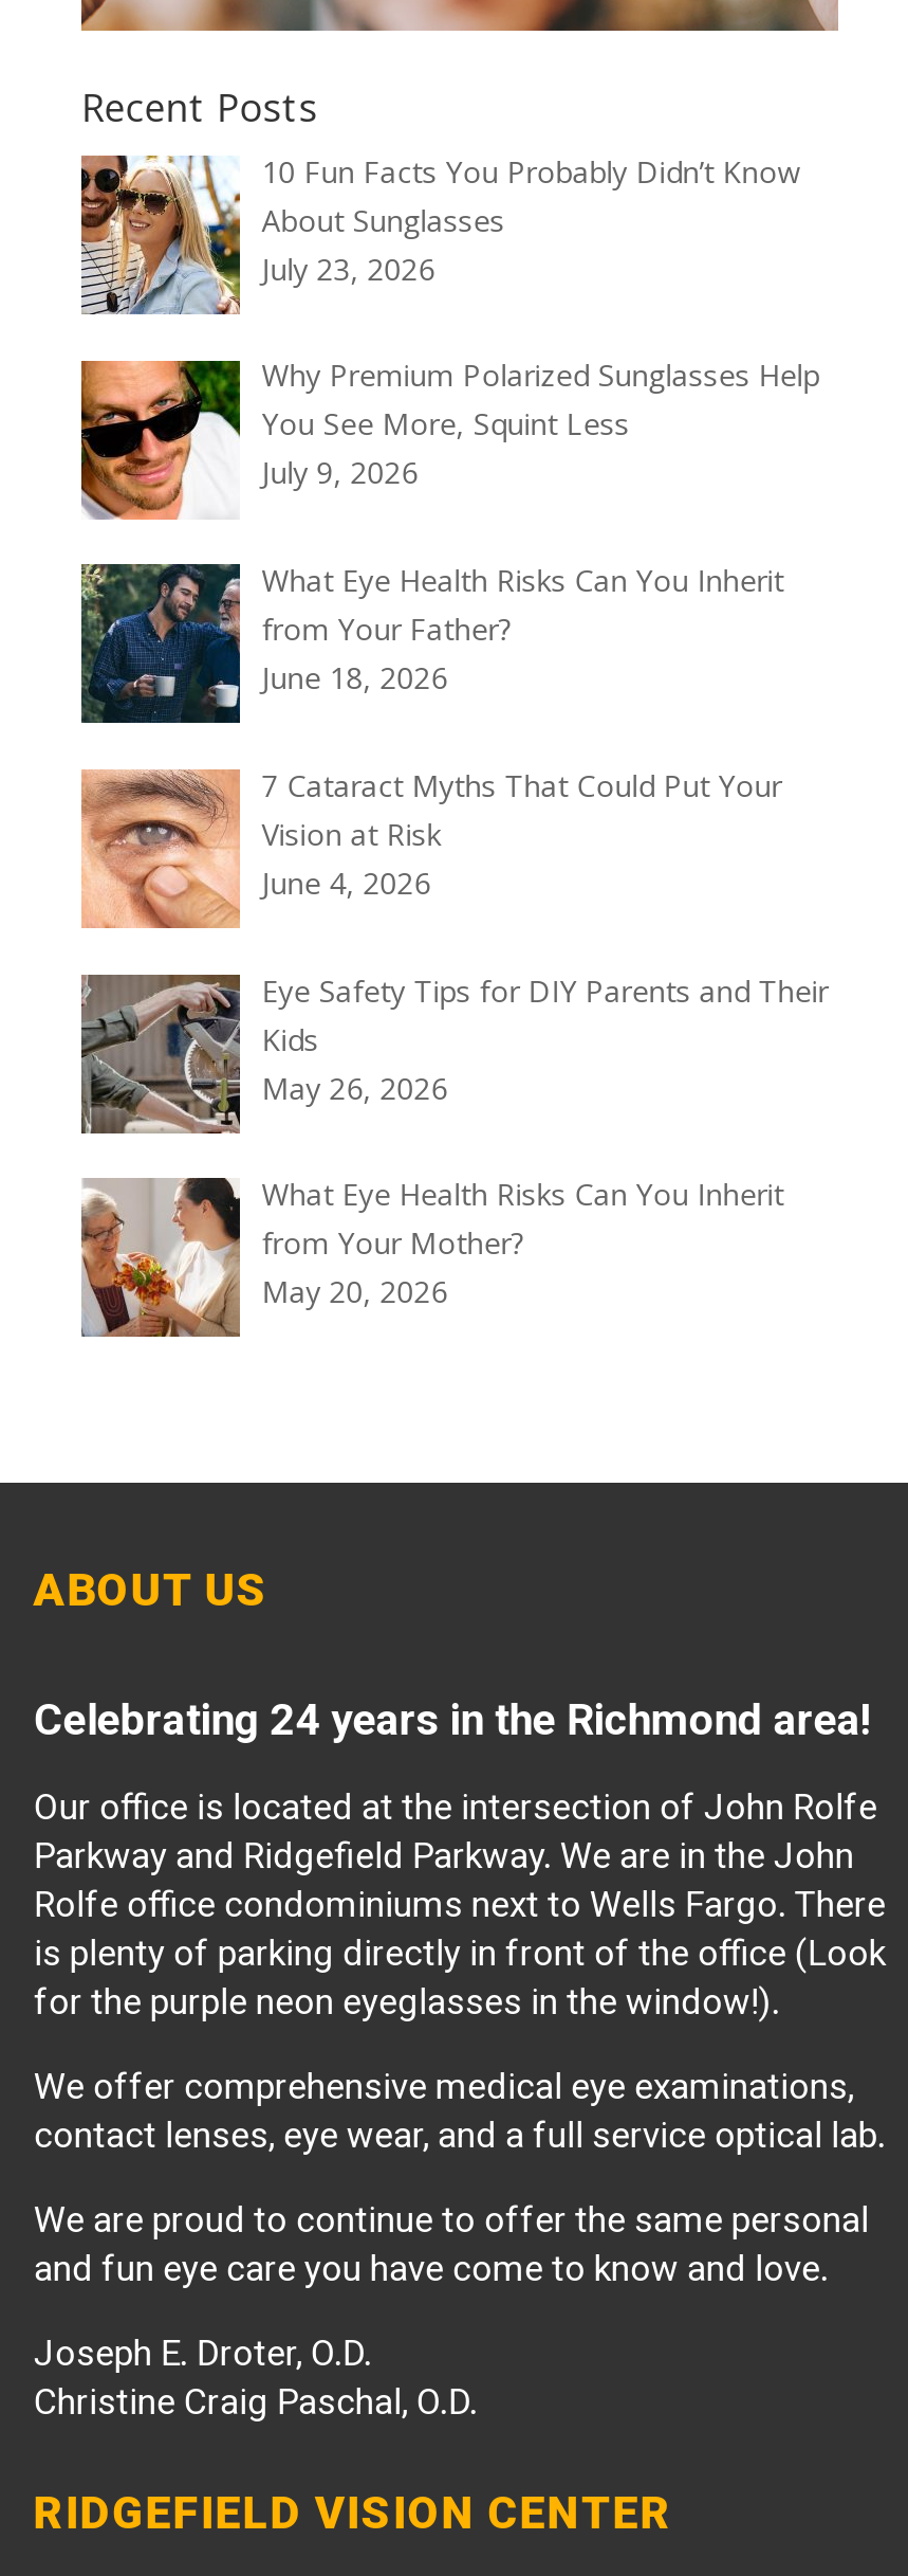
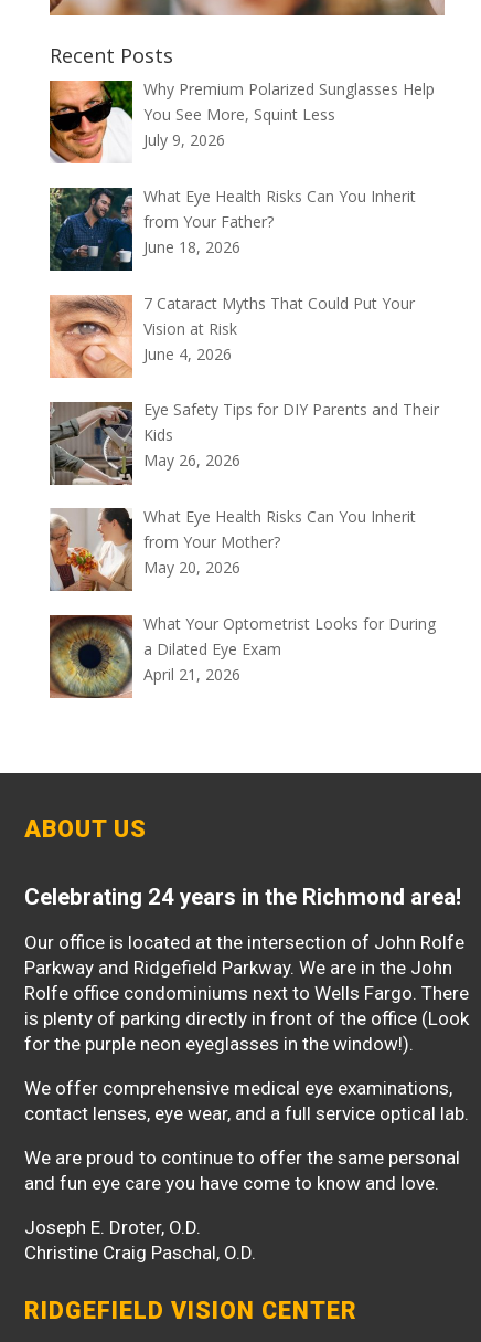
[79,151,801,318] [image] | 10 Fun Facts You Probably Didn’t Know | About Sunglasses | July 23, 2026 -> none
moved [77,356,828,1312] -> [47,79,439,578]: [image] | Why Premium Polarized Sunglasses Help | You See More, Squint Less | ... | from Your Mother? | May 20, 2026
none -> [49,613,436,699] [image] | What Your Optometrist Looks for During | a Dilated Eye Exam | April 21, 2026

